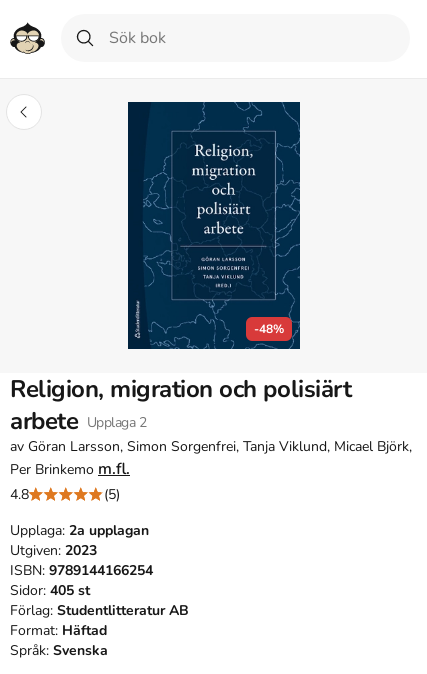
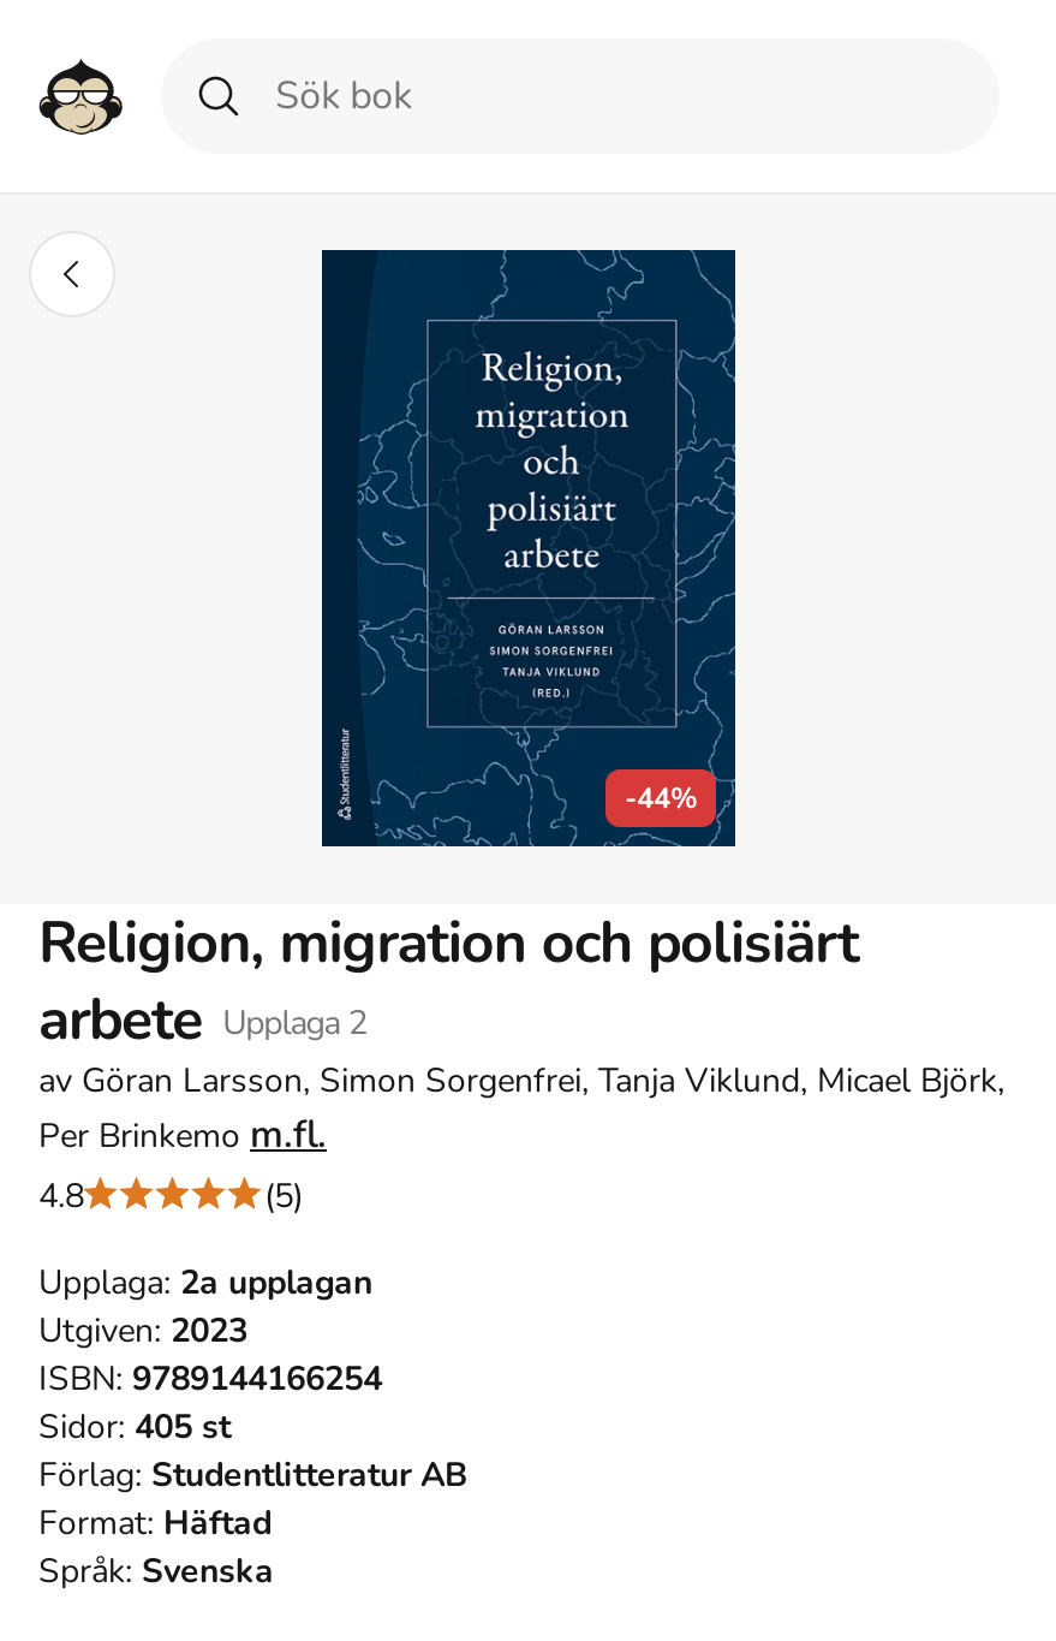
[254,321,284,337] -48% -> [625,778,697,817] -44%

